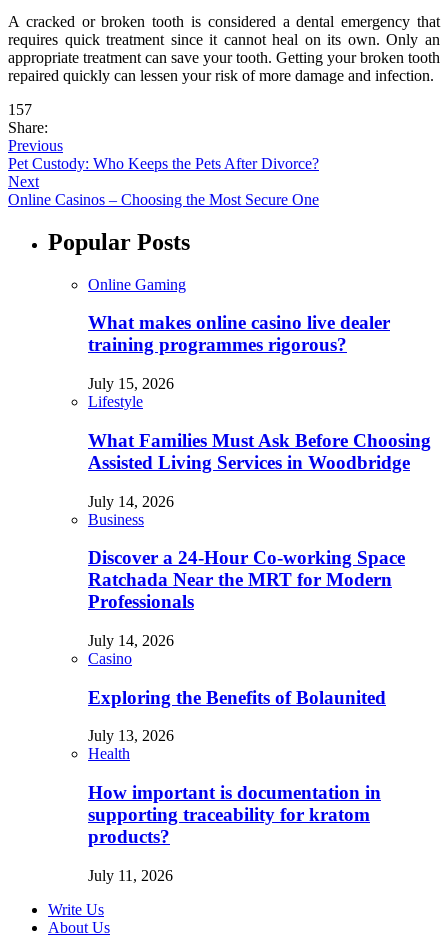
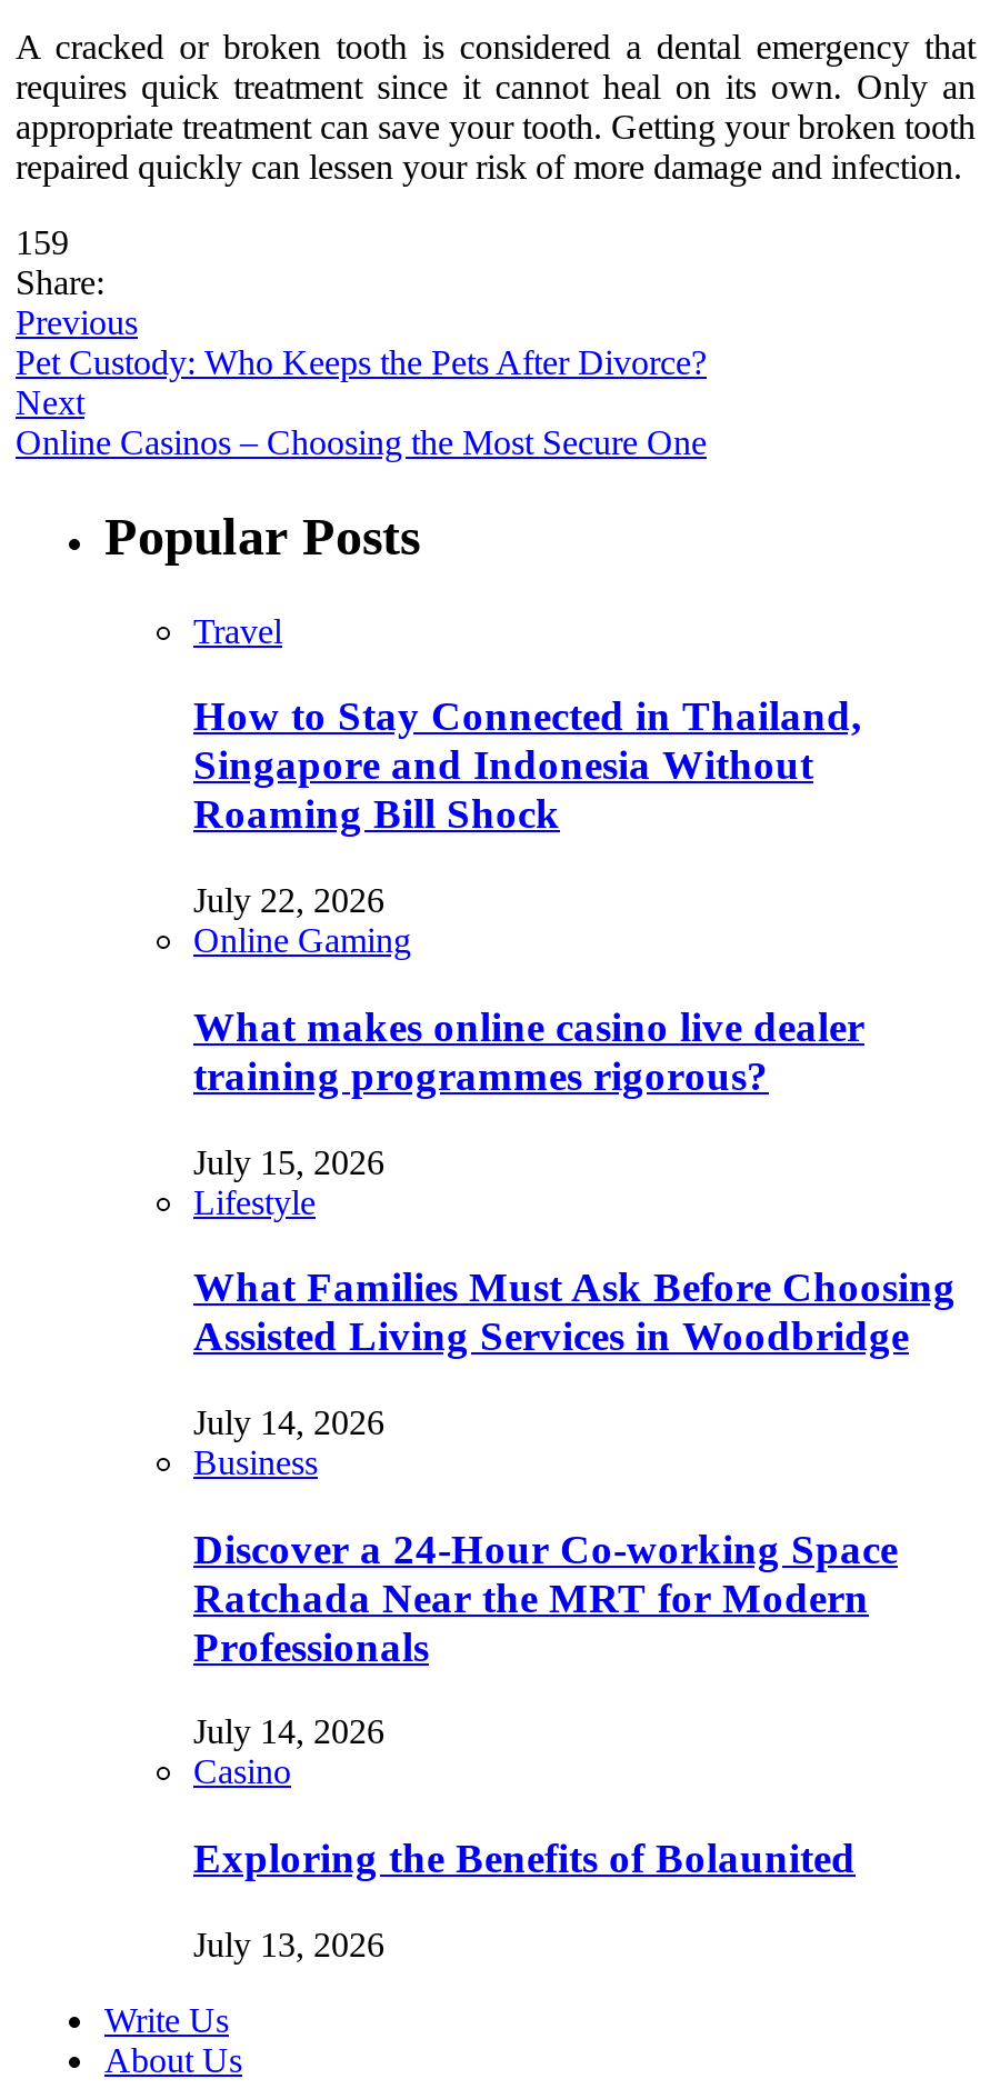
[8,101,32,118] 157 -> [16,223,69,261] 159
none -> [193,612,862,919] Travel | How to Stay Connected in Thailand, | Singapore and Indonesia Without | Roaming Bill Shock | July 22, 2026
moved [88,276,431,744] -> [193,921,956,1963]: Online Gaming | What makes online casino live dealer | training programmes rigorous? | ... | Exploring the Benefits of Bolaunited | July 13, 2026
[88,745,381,884] Health | How important is documentation in | supporting traceability for kratom | products? | July 11, 2026 -> none

